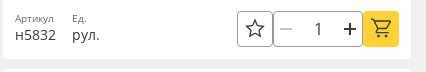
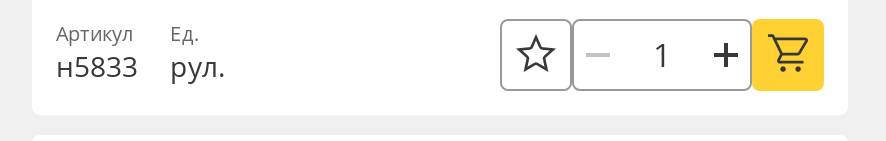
[15,25,100,44] н5832 рул. -> [56,47,226,85] н5833 рул.

